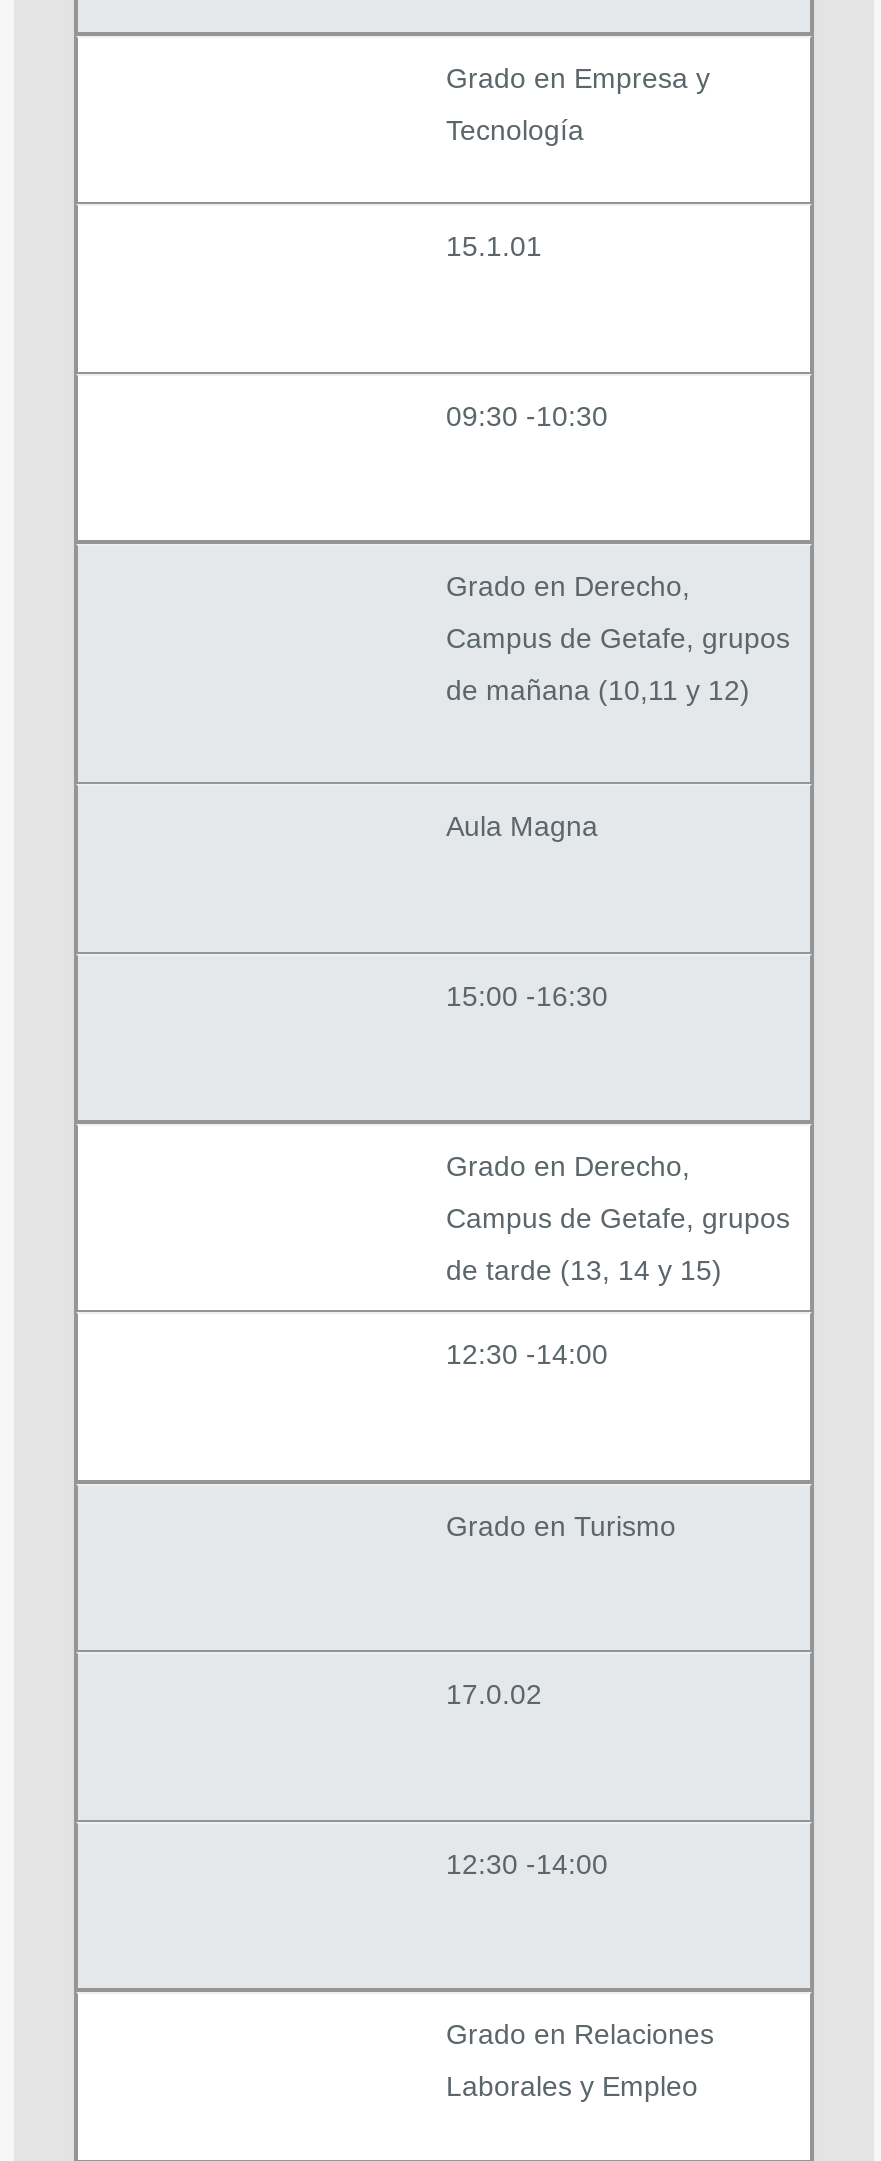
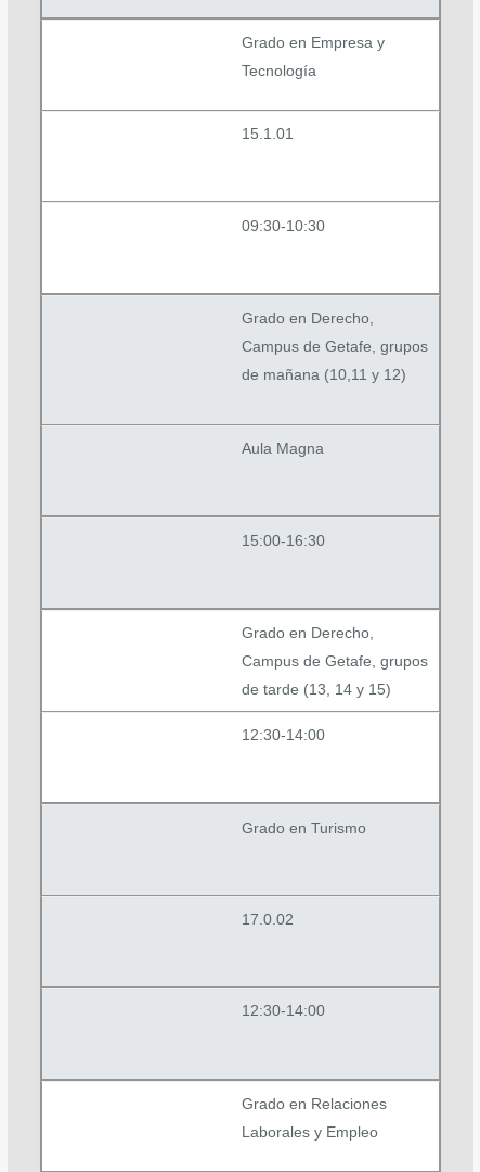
[446,400,608,432] 09:30 -10:30 -> [242,216,325,234] 09:30-10:30
[446,980,608,1012] 15:00 -16:30 -> [242,531,325,549] 15:00-16:30
[446,1339,608,1371] 12:30 -14:00 -> [242,726,325,743] 12:30-14:00
[446,1848,608,1880] 12:30 -14:00 -> [242,1002,325,1019] 12:30-14:00

